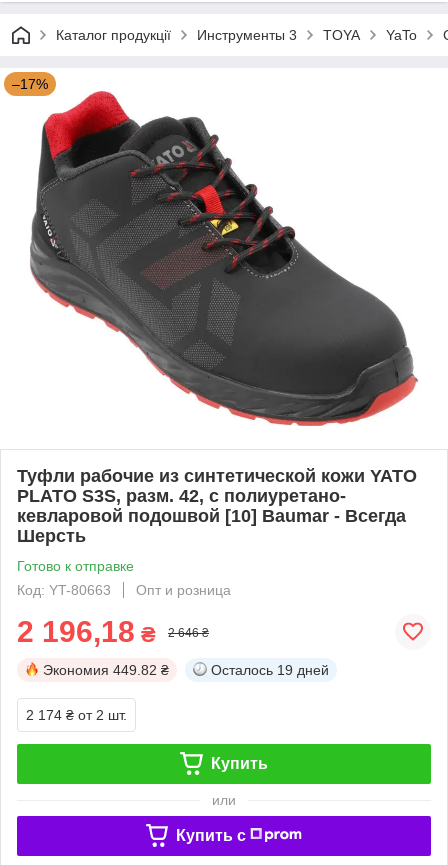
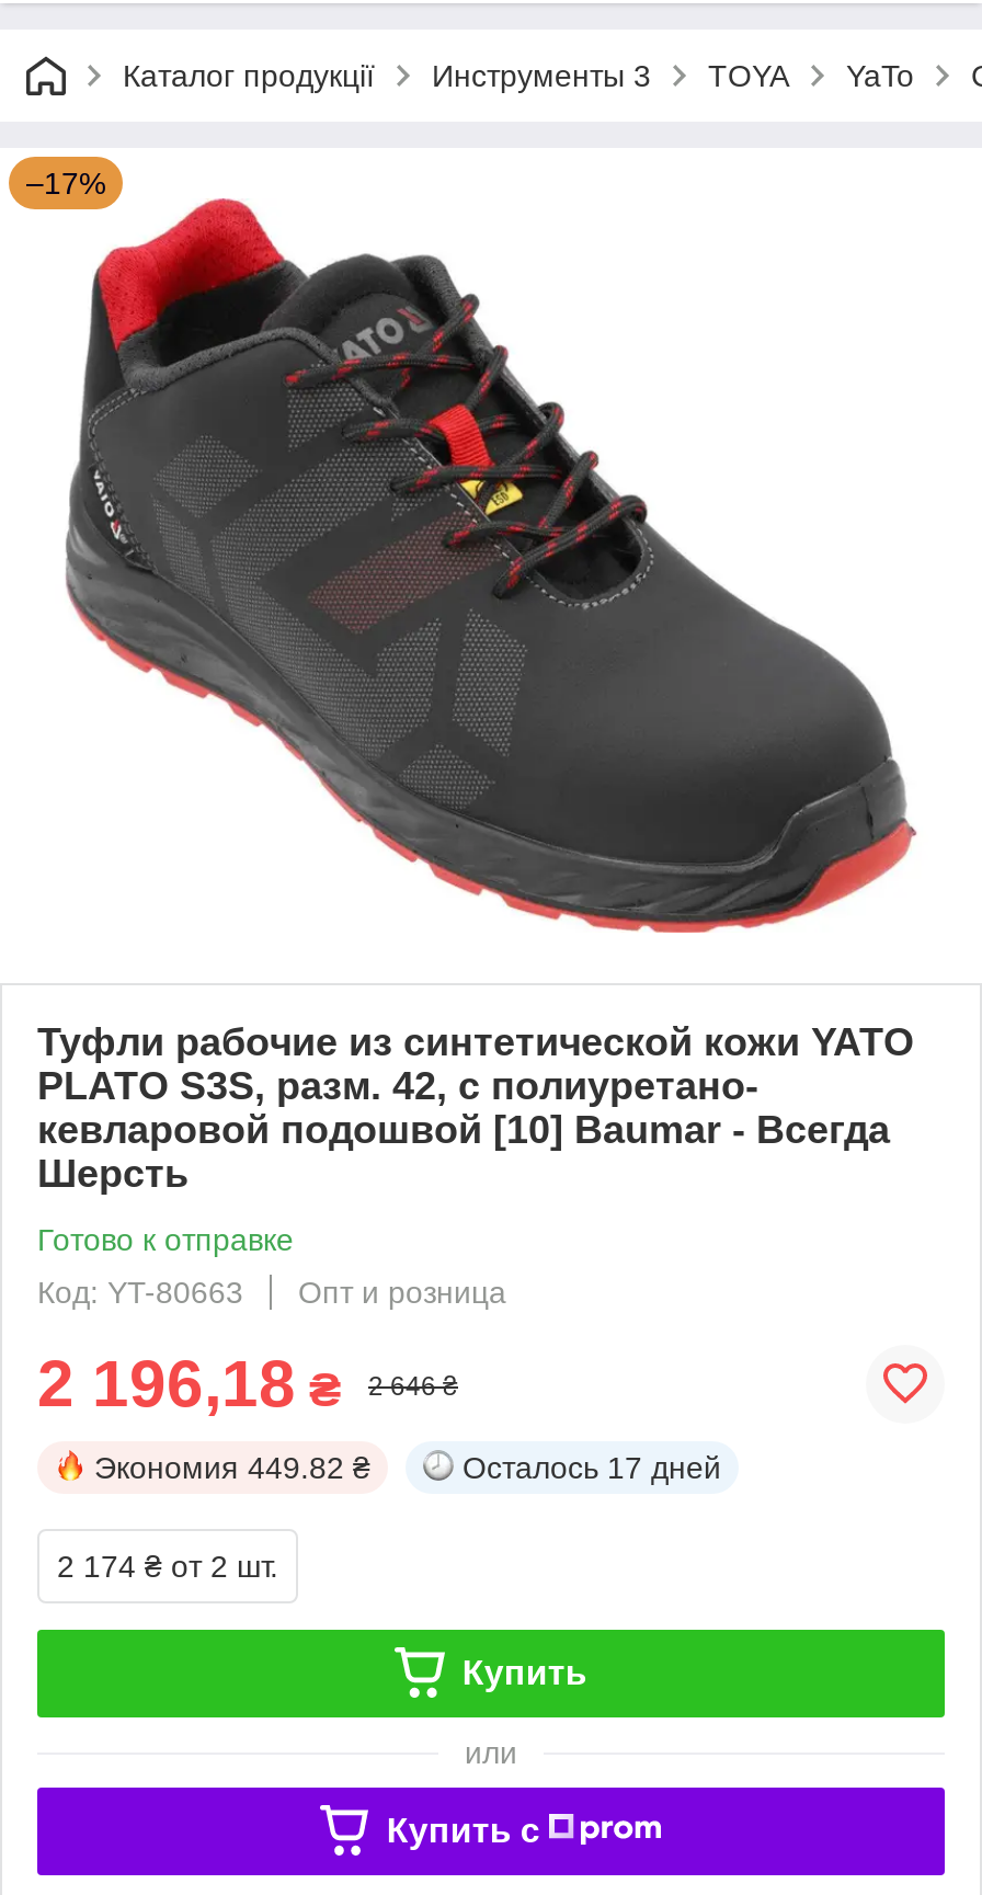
[211,662,329,678] Осталось 19 дней -> [463,1450,721,1485] Осталось 17 дней

